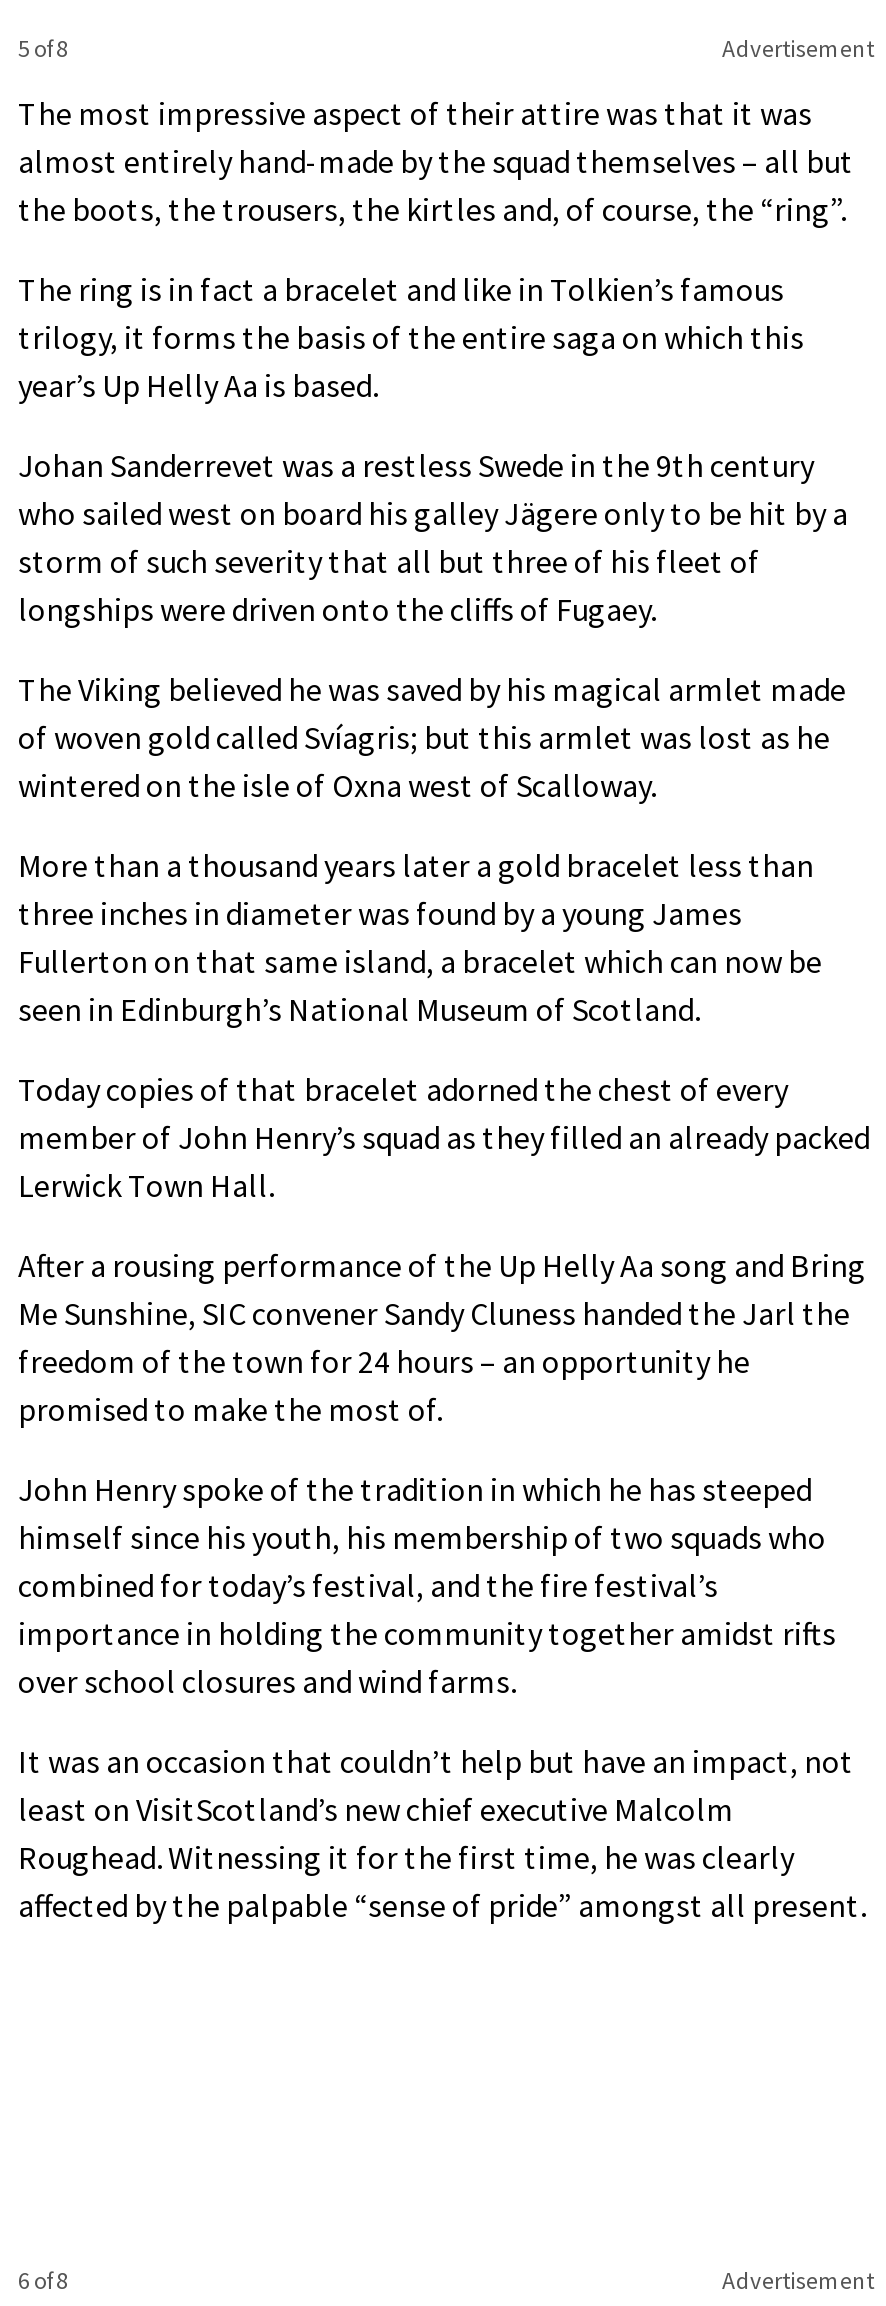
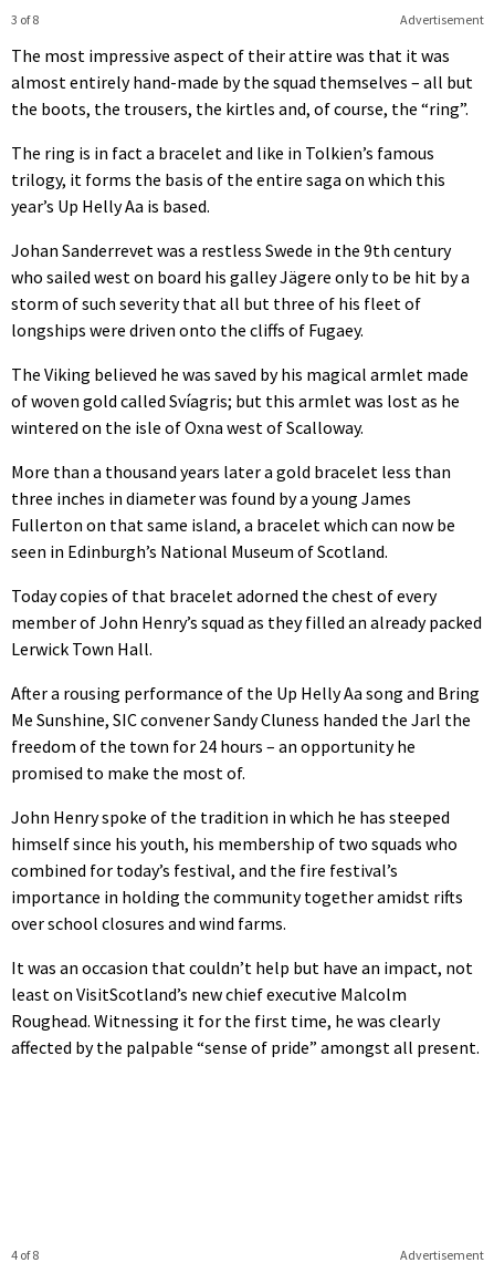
[18,32,68,62] 5 of 8 -> [11,11,39,27] 3 of 8
[18,2264,68,2294] 6 of 8 -> [11,1246,39,1263] 4 of 8

